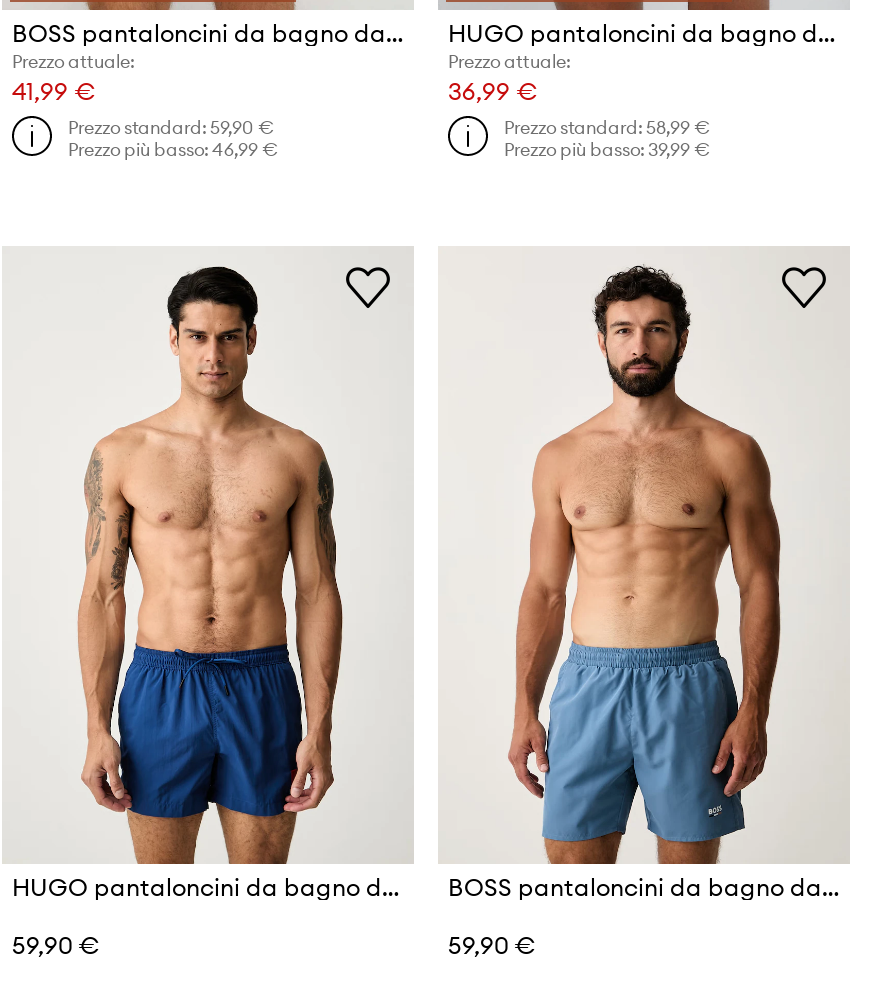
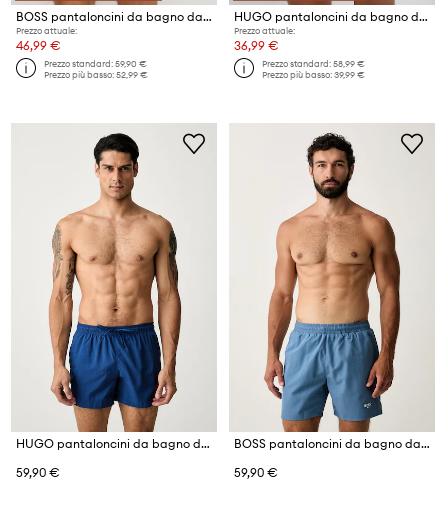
[12,76,96,106] 41,99 € -> [16,38,61,53] 46,99 €
[68,139,278,161] Prezzo più basso: 46,99 € -> [44,69,148,80] Prezzo più basso: 52,99 €

